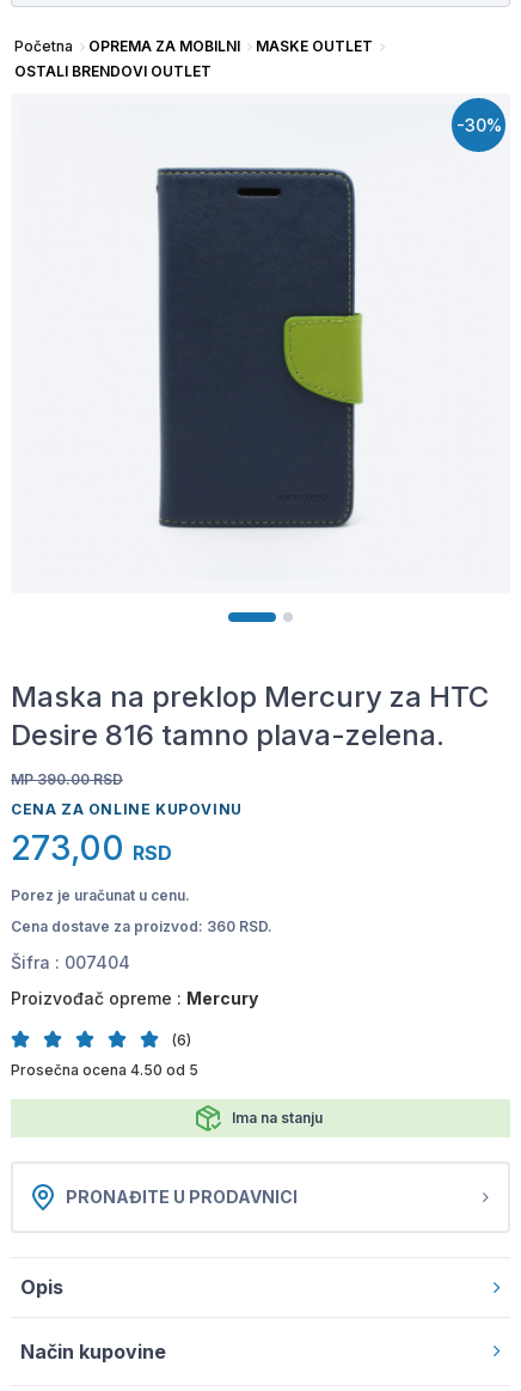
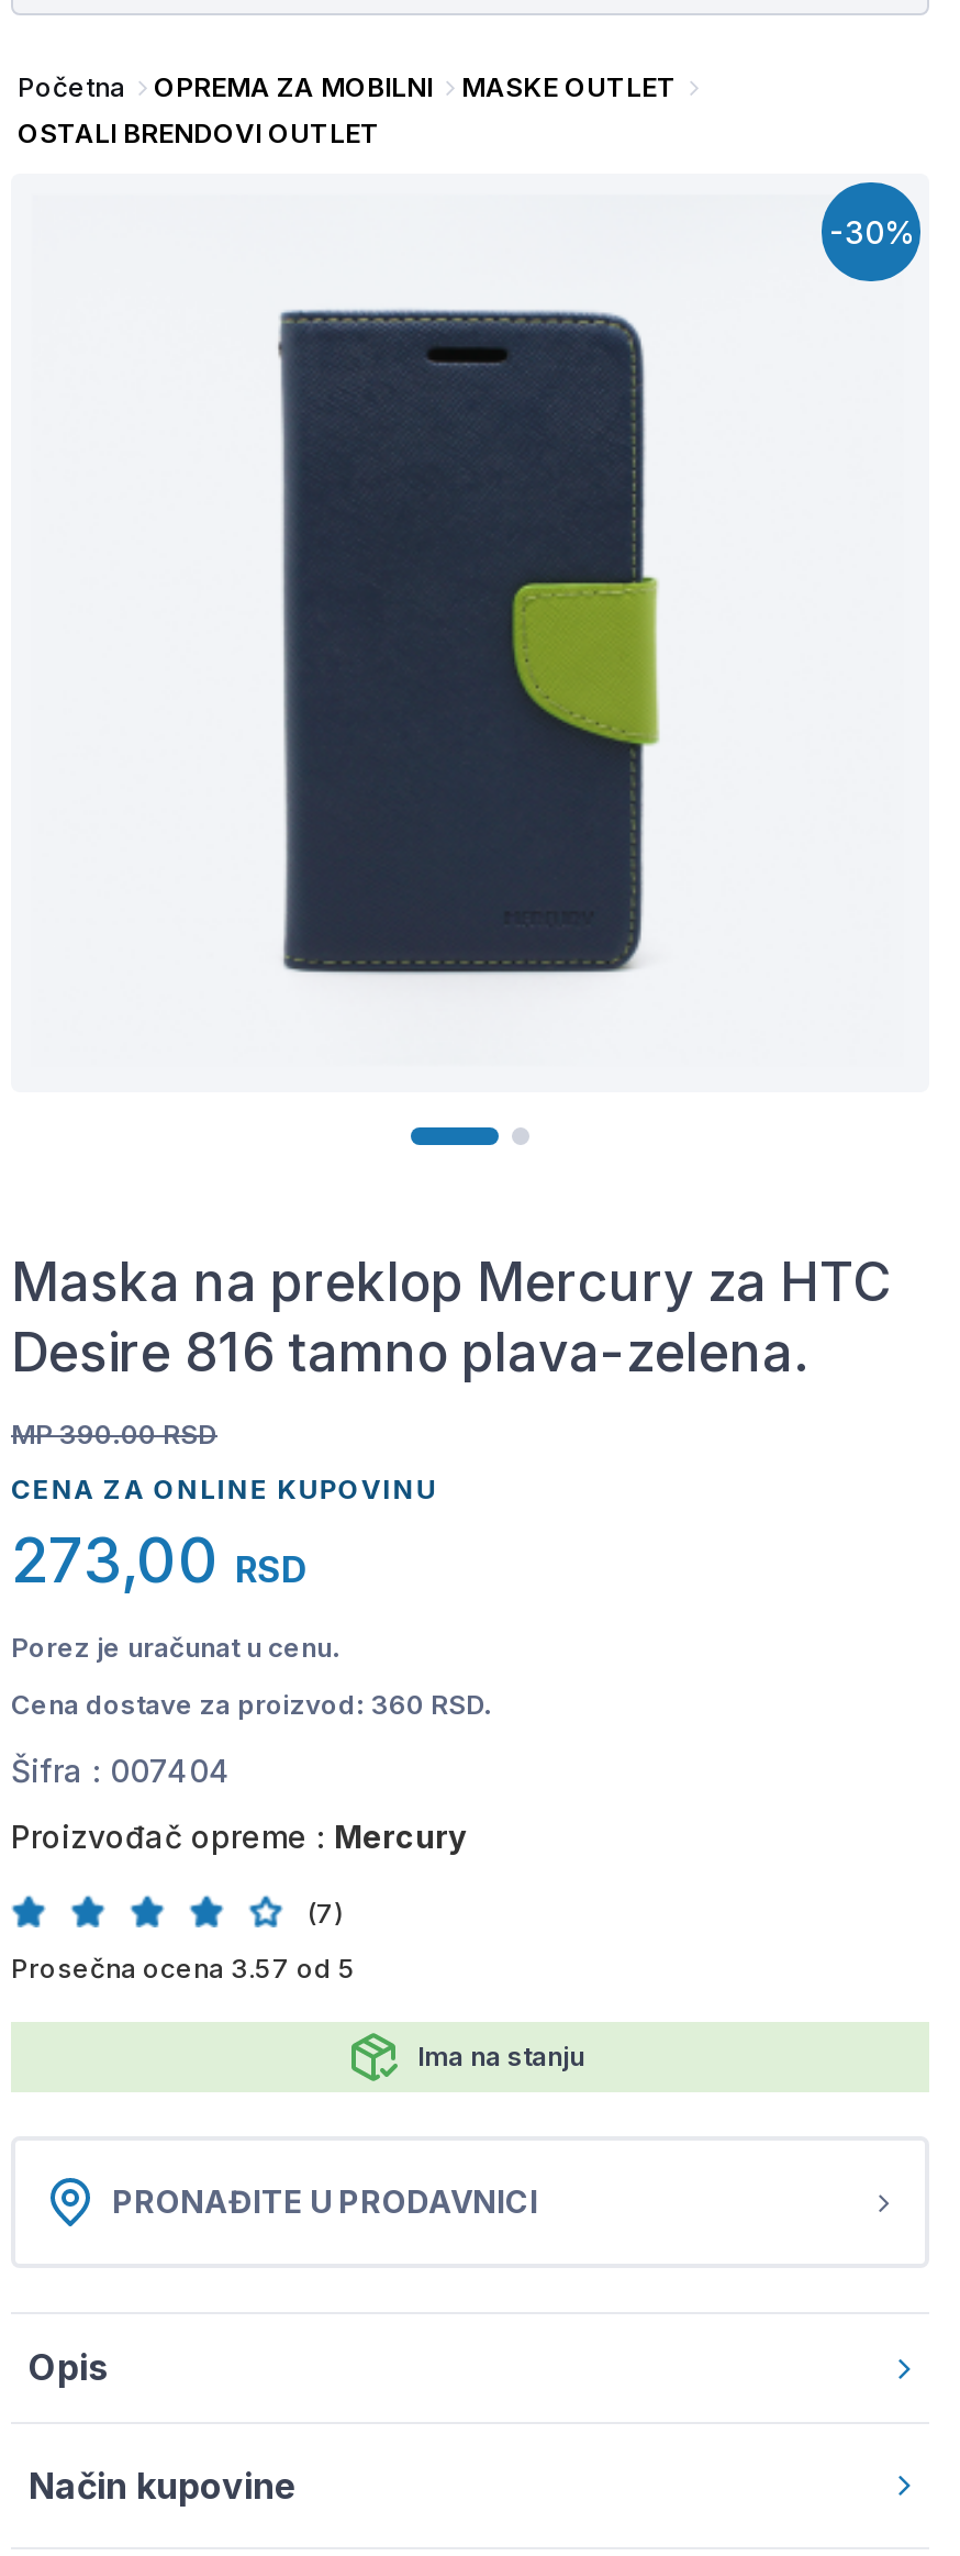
[172,1031,191,1049] (6) -> [308,1897,343,1930] (7)
[11,1061,198,1079] Prosečna ocena 4.50 od 5 -> [11,1952,356,1985] Prosečna ocena 3.57 od 5

